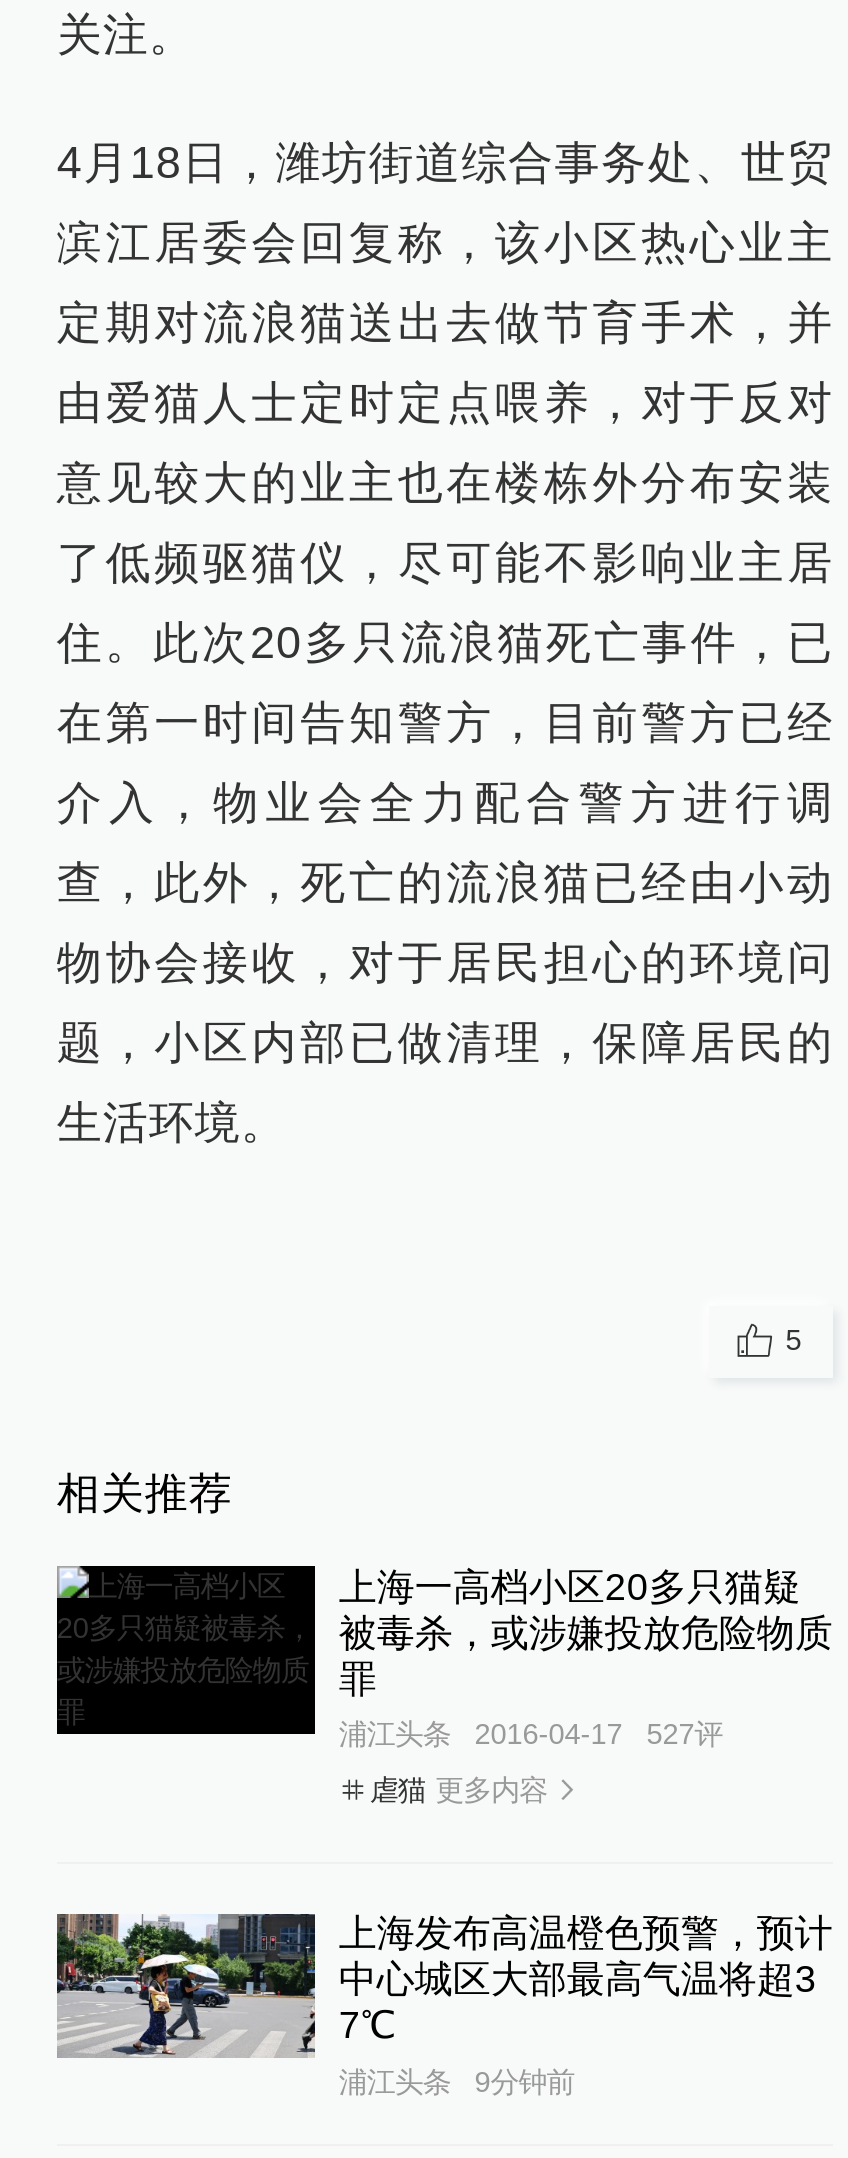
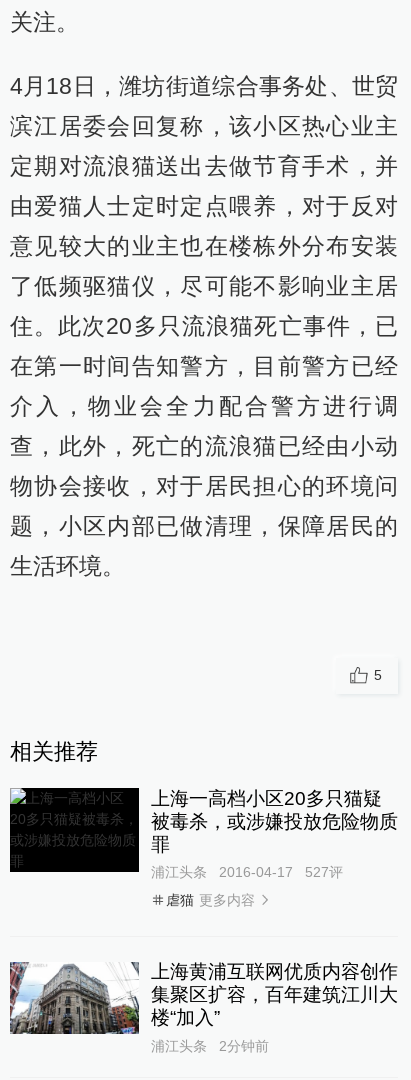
[55,1912,833,2058] [image] | 上海发布高温橙色预警，预计 | 中心城区大部最高气温将超3 | 7℃ -> [9,961,398,1035] [image] | 上海黄浦互联网优质内容创作 | 集聚区扩容，百年建筑江川大 | 楼“加入”
[339,2066,575,2098] 浦江头条 9分钟前 -> [151,1038,269,1054] 浦江头条 2分钟前

